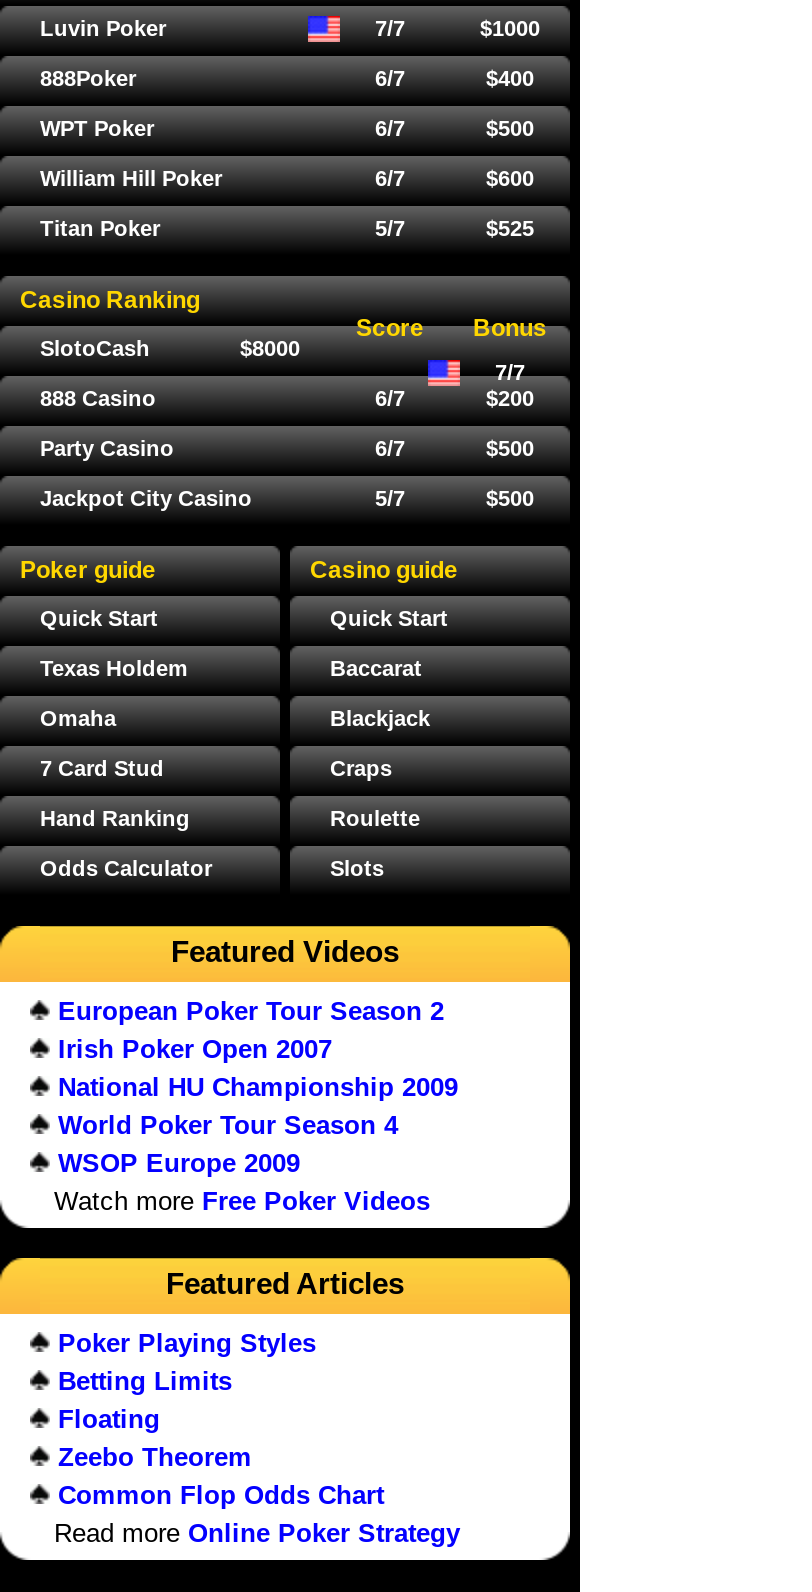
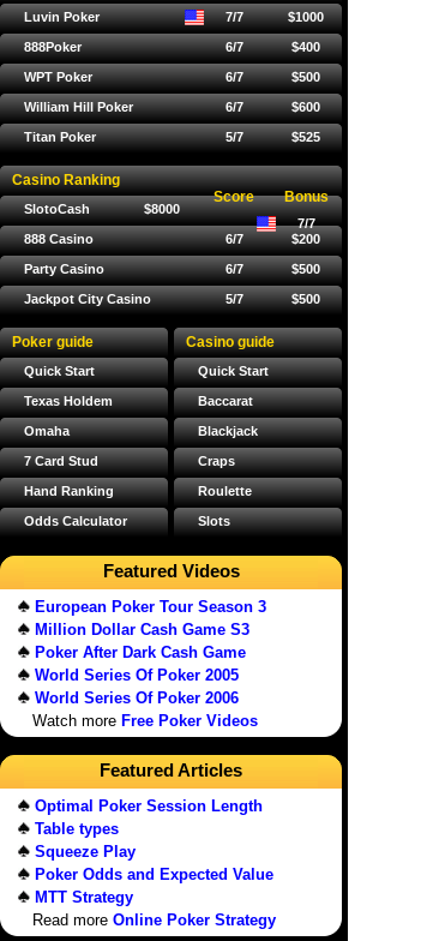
[58,996,458,1178] European Poker Tour Season 2 | Irish Poker Open 2007 | National HU Championship 2009 | World Poker Tour Season 4 | WSOP Europe 2009 -> [35,598,266,707] European Poker Tour Season 3 | Million Dollar Cash Game S3 | Poker After Dark Cash Game | World Series Of Poker 2005 | World Series Of Poker 2006
[58,1328,384,1510] Poker Playing Styles | Betting Limits | Floating | Zeebo Theorem | Common Flop Odds Chart -> [35,797,273,906] Optimal Poker Session Length | Table types | Squeeze Play | Poker Odds and Expected Value | MTT Strategy

